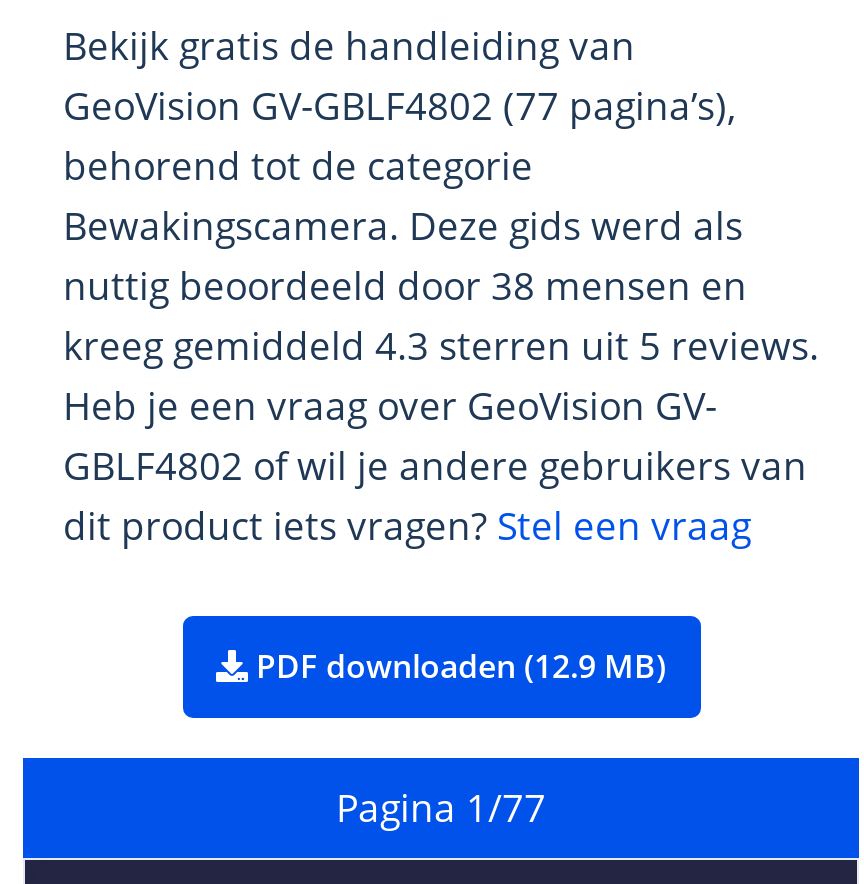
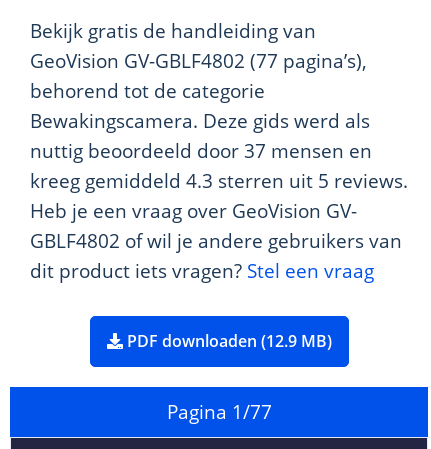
[63,257,747,311] nuttig beoordeeld door 38 mensen en -> [30,137,372,164] nuttig beoordeeld door 37 mensen en

